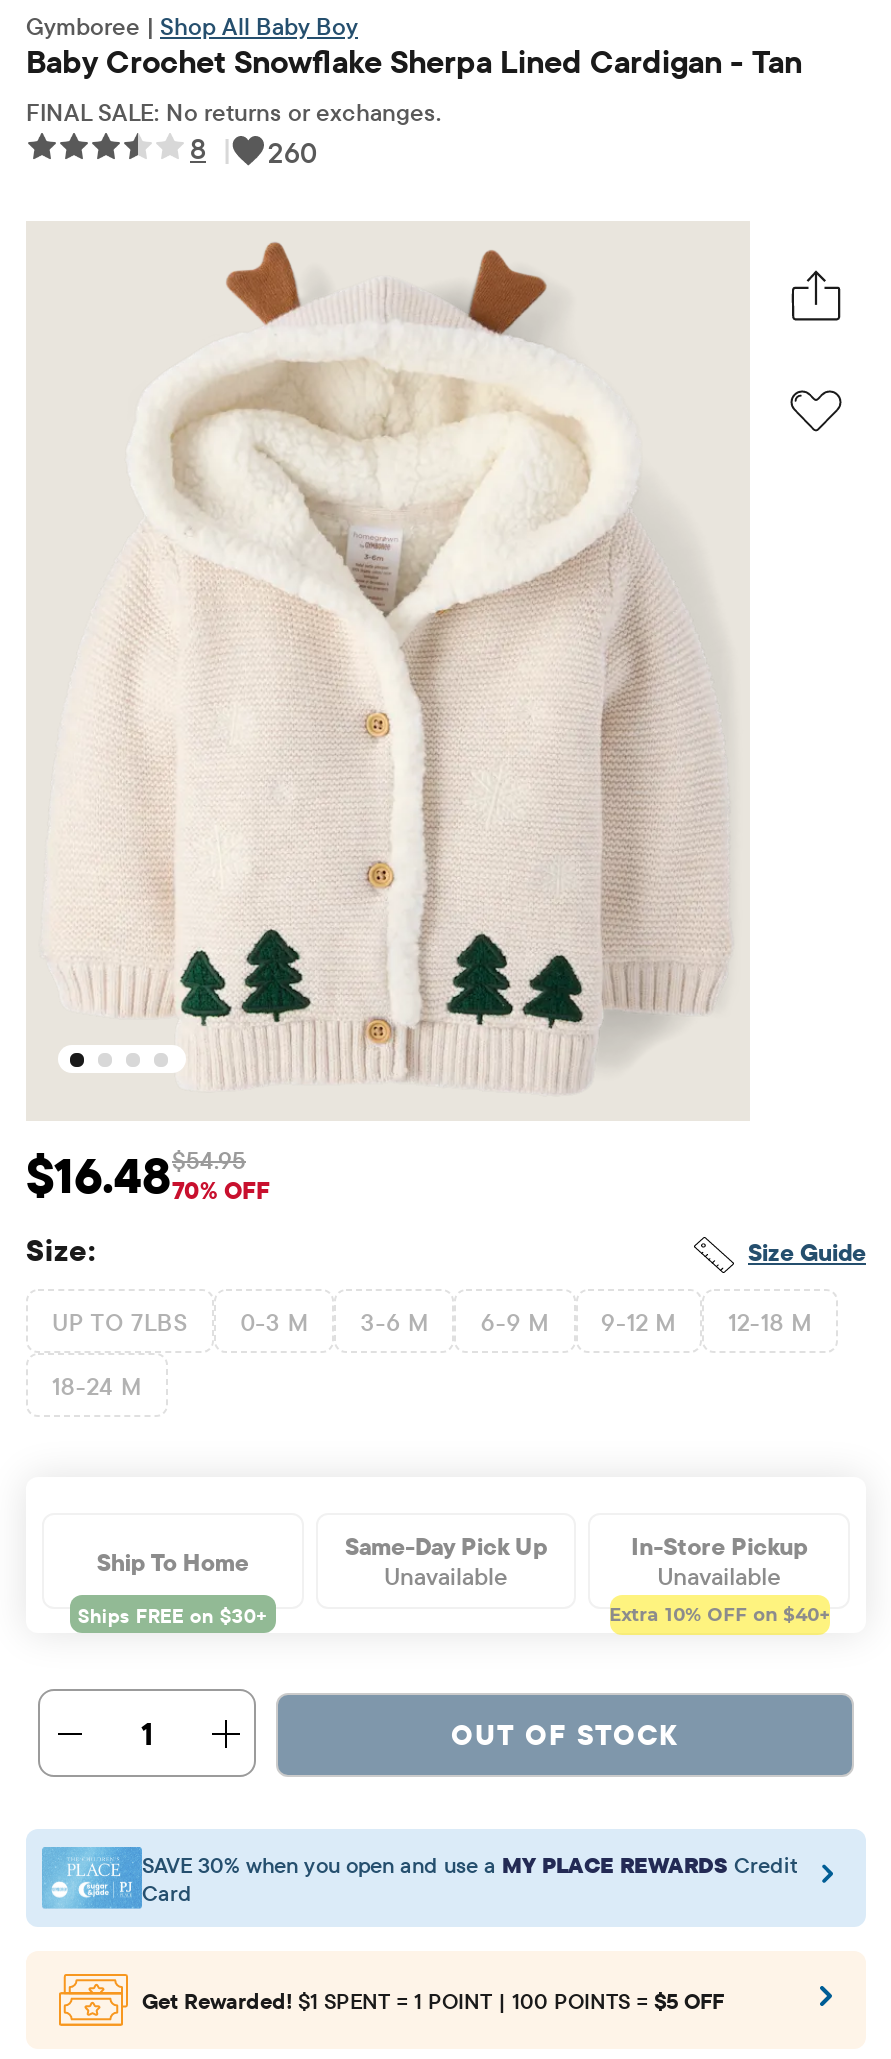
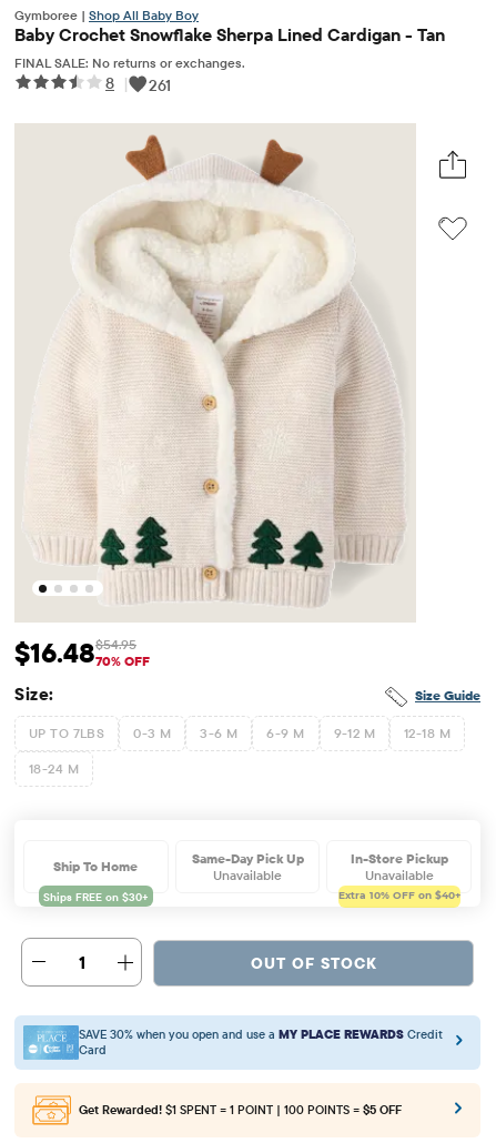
[268,135,318,171] 260 -> [149,75,171,95] 261

